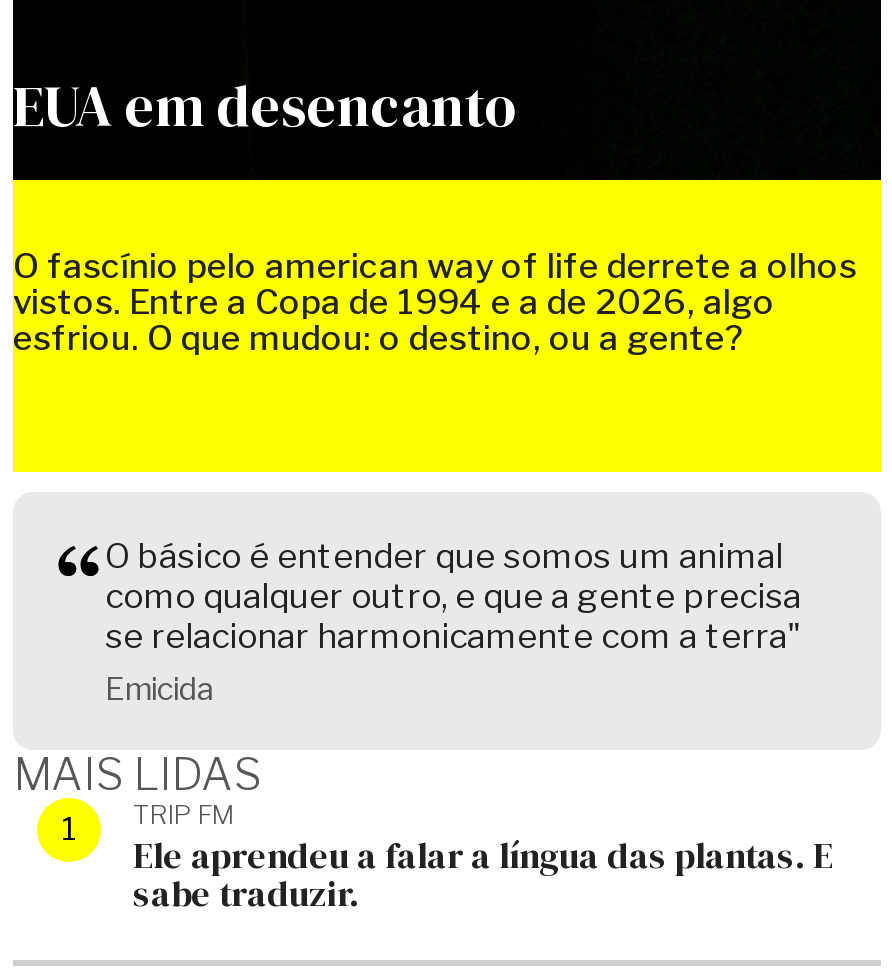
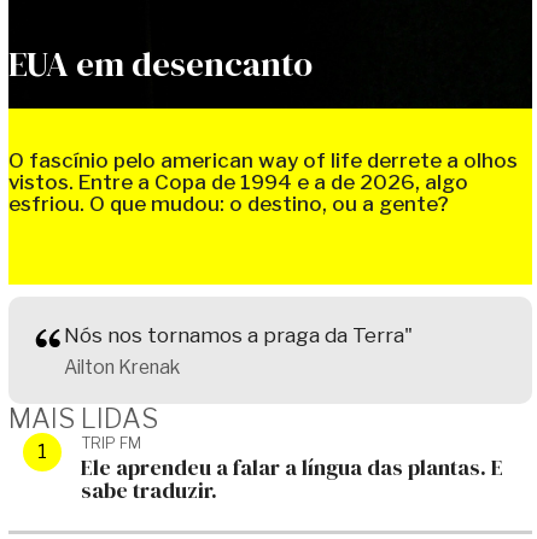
[105,537,801,709] O básico é entender que somos um animal | como qualquer outro, e que a gente precisa | se relacionar harmonicamente com a terra" | Emicida -> [64,324,413,379] Nós nos tornamos a praga da Terra" | Ailton Krenak

